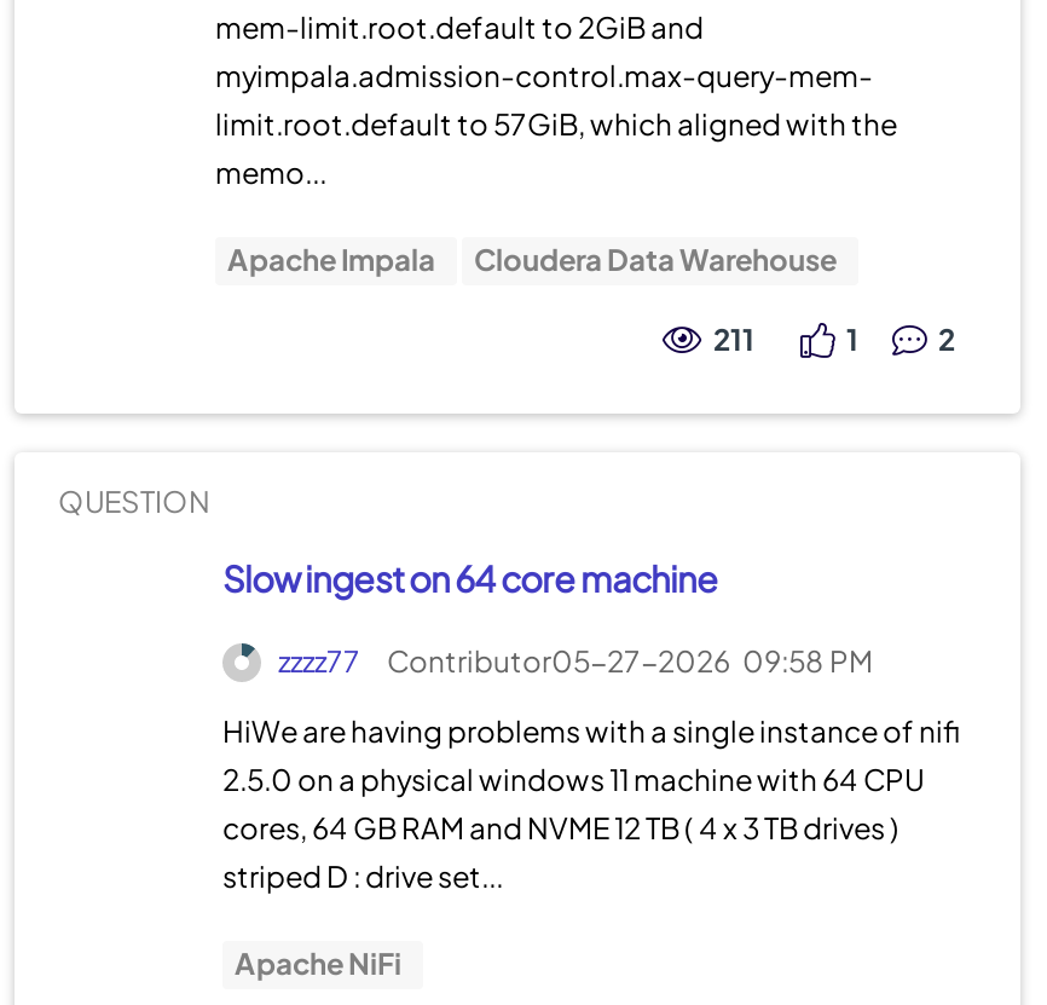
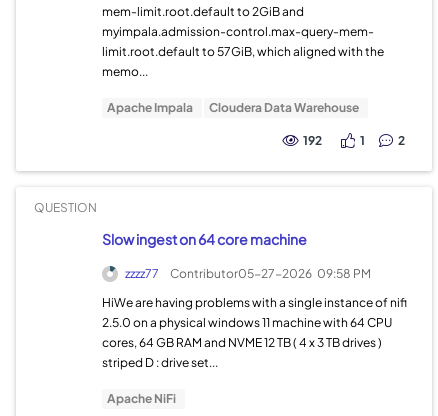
[713,322,754,358] 211 -> [303,133,322,148] 192

